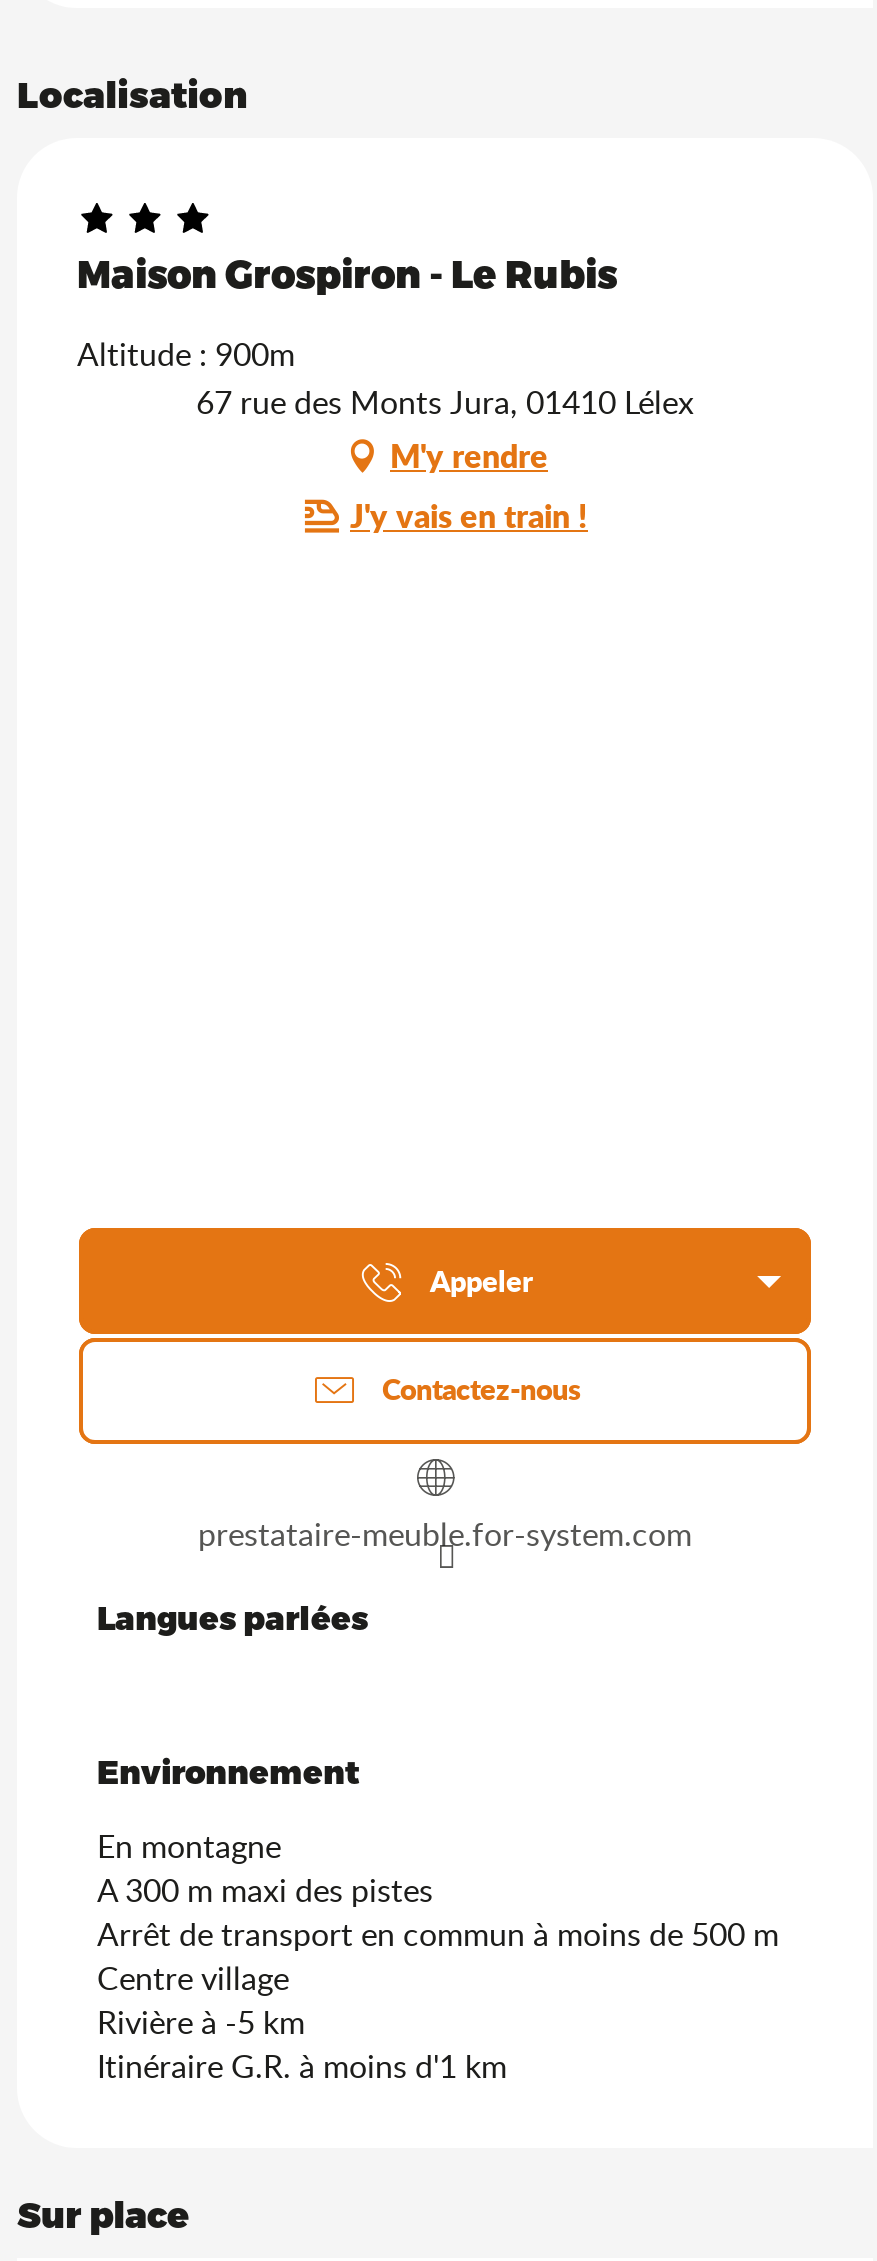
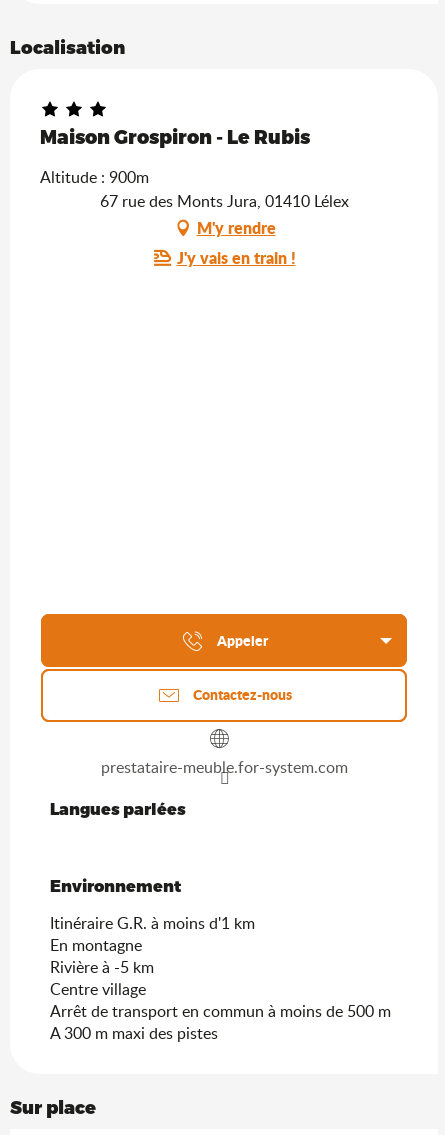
moved [97,1823,779,2043] -> [50,934,391,1044]: En montagne | Rivière à -5 km | Centre village | Arrêt de transport en commun à moins de 500 m | A 300 m maxi des pistes
moved [97,2043,507,2087] -> [50,912,255,934]: Itinéraire G.R. à moins d'1 km

